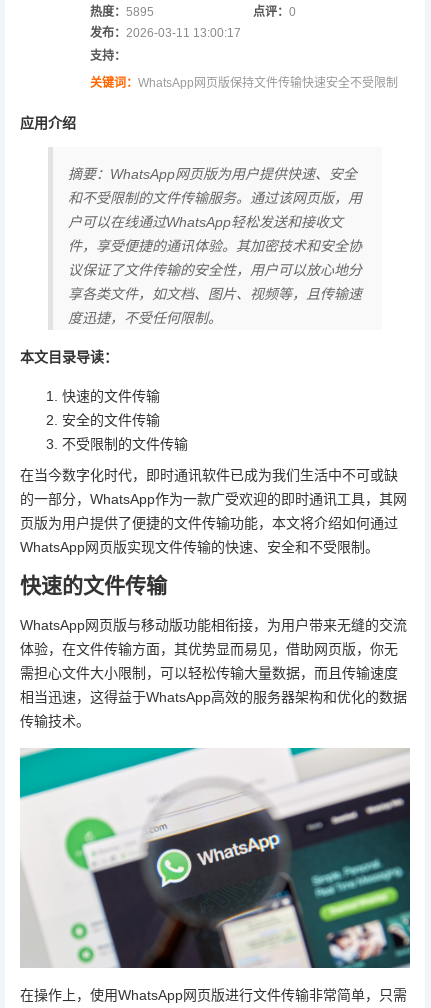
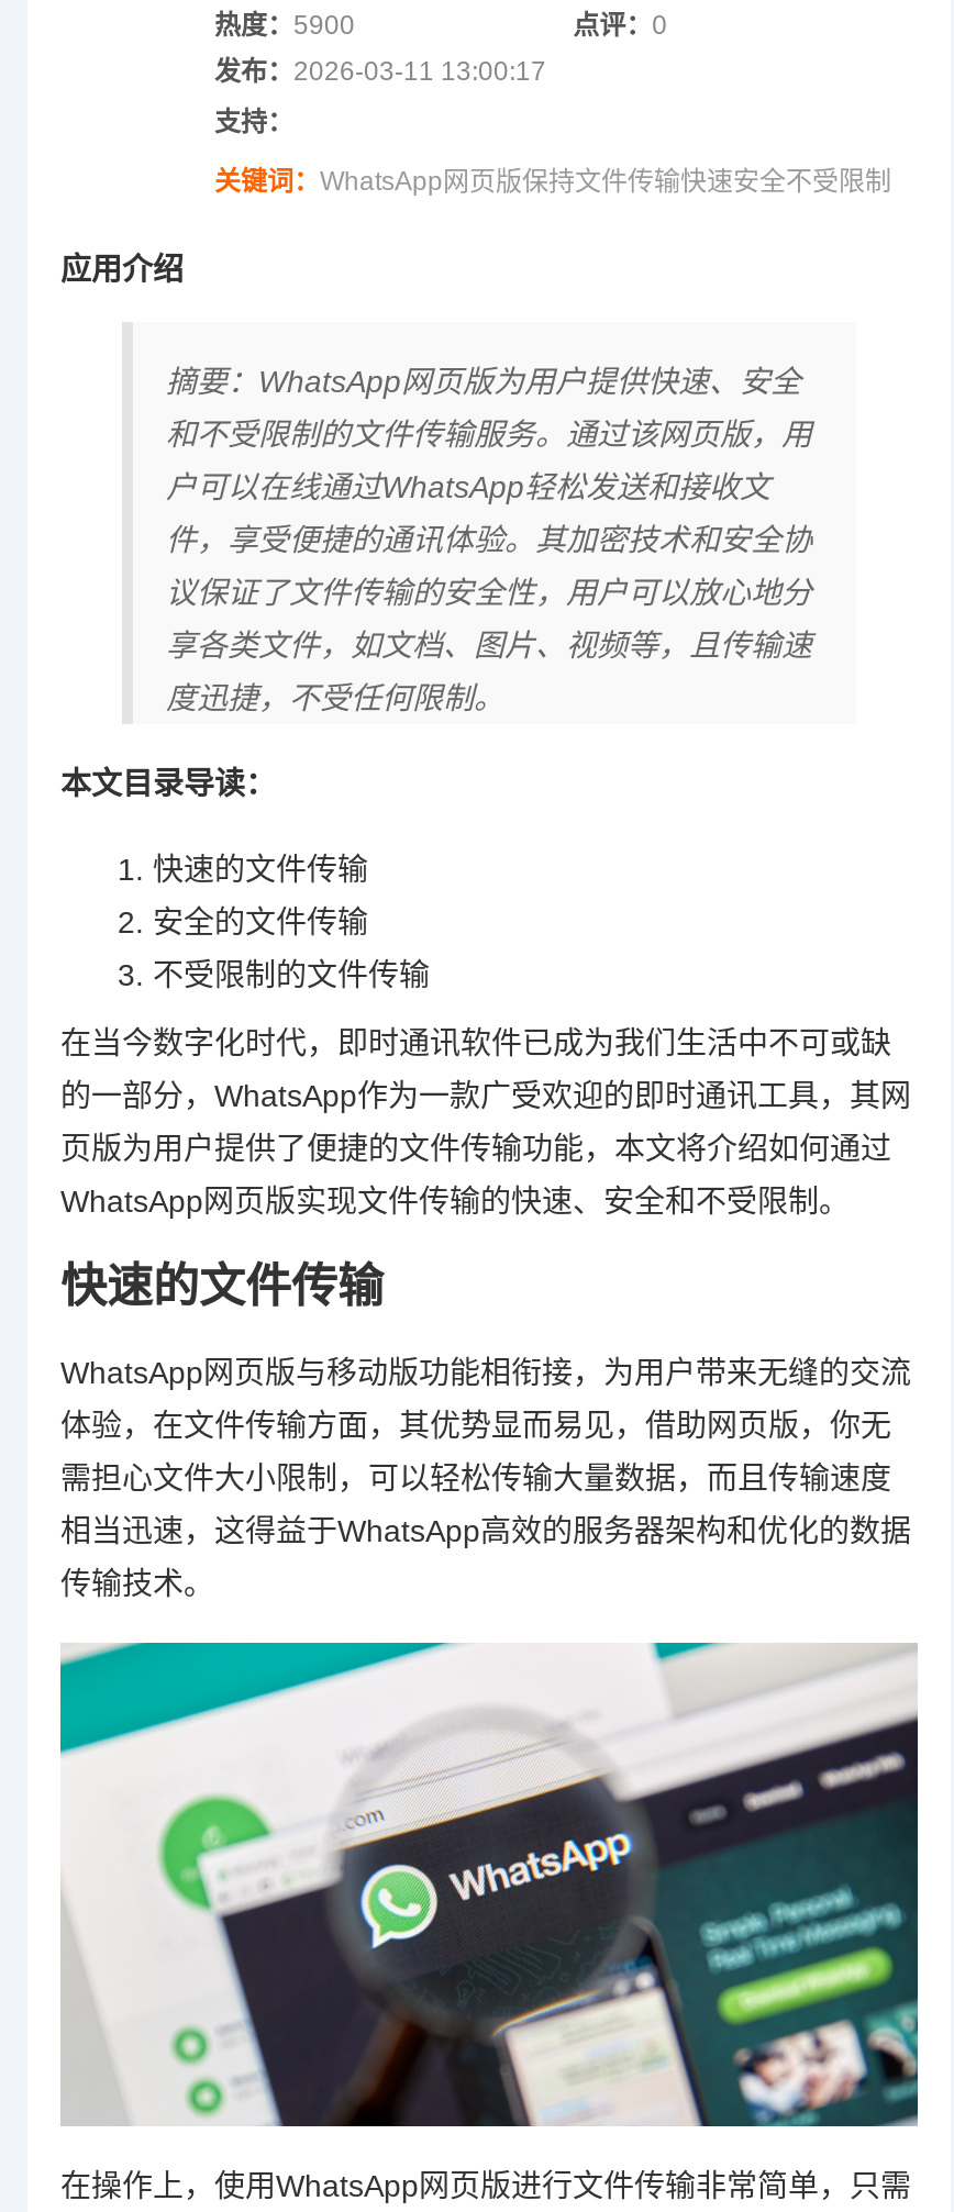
[90,5,154,19] 热度：5895 -> [214,10,355,41] 热度：5900

